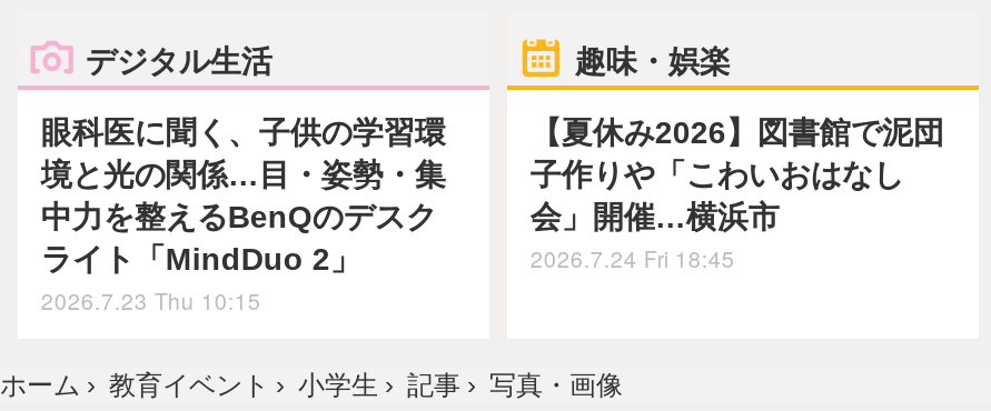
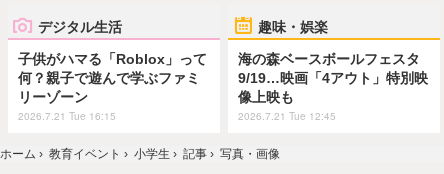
[41,115,446,317] 眼科医に聞く、子供の学習環 | 境と光の関係…目・姿勢・集 | 中力を整えるBenQのデスク | ライト「MindDuo 2」 | 2026.7.23 Thu 10:15 -> [18,51,207,123] 子供がハマる「Roblox」って | 何？親子で遊んで学ぶファミ | リーゾーン | 2026.7.21 Tue 16:15
[530,115,944,275] 【夏休み2026】図書館で泥団 | 子作りや「こわいおはなし | 会」開催…横浜市 | 2026.7.24 Fri 18:45 -> [238,51,428,123] 海の森ベースボールフェスタ | 9/19…映画「4アウト」特別映 | 像上映も | 2026.7.21 Tue 12:45

